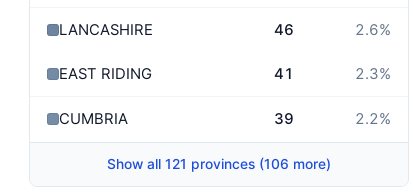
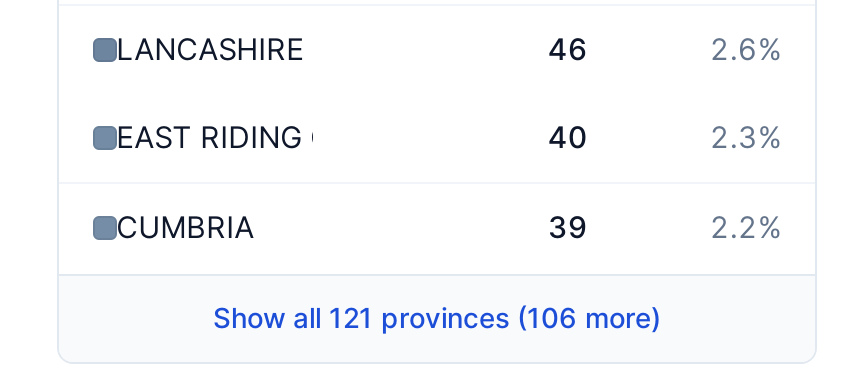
[274,65,294,83] 41 -> [548,121,588,157] 40

